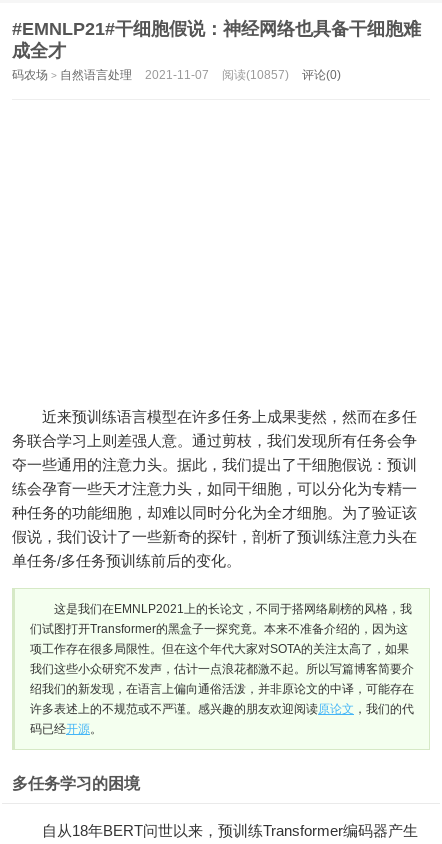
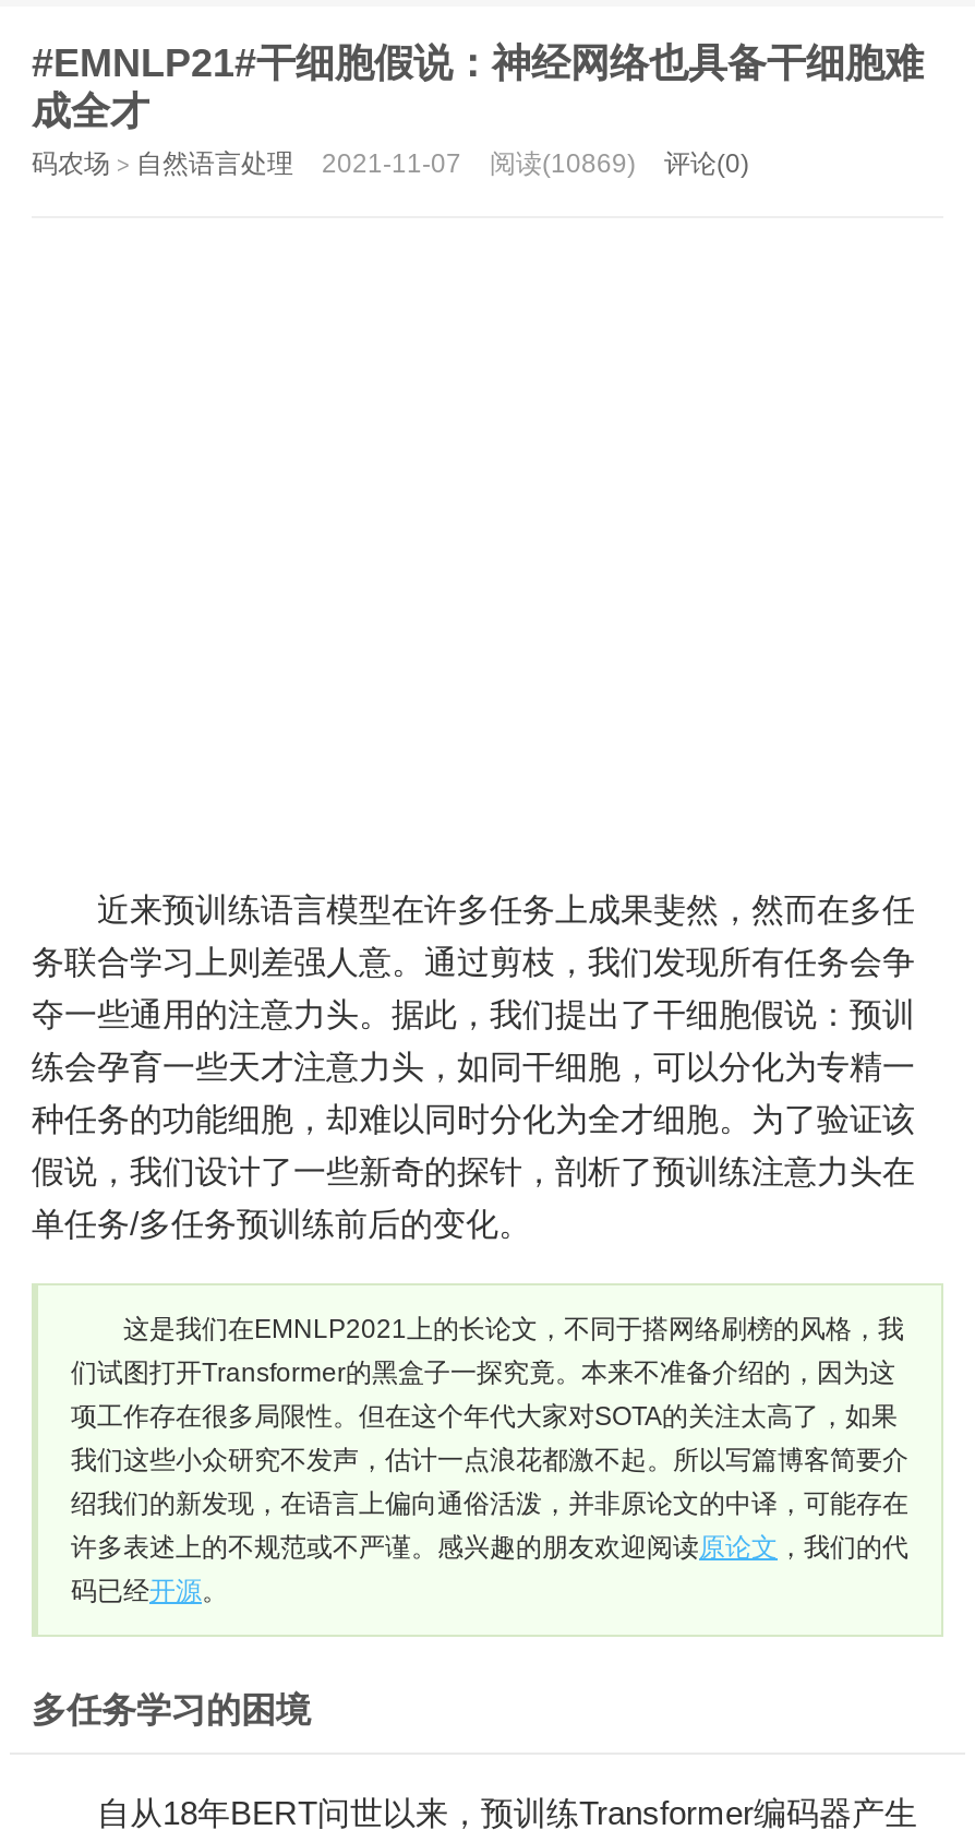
[12,68,341,82] 码农场 > 自然语言处理 2021-11-07 阅读(10857) 评论(0) -> [32,148,749,179] 码农场 > 自然语言处理 2021-11-07 阅读(10869) 评论(0)

